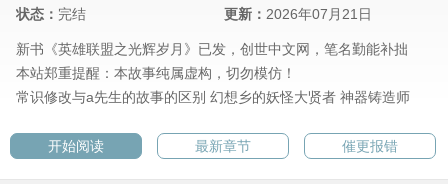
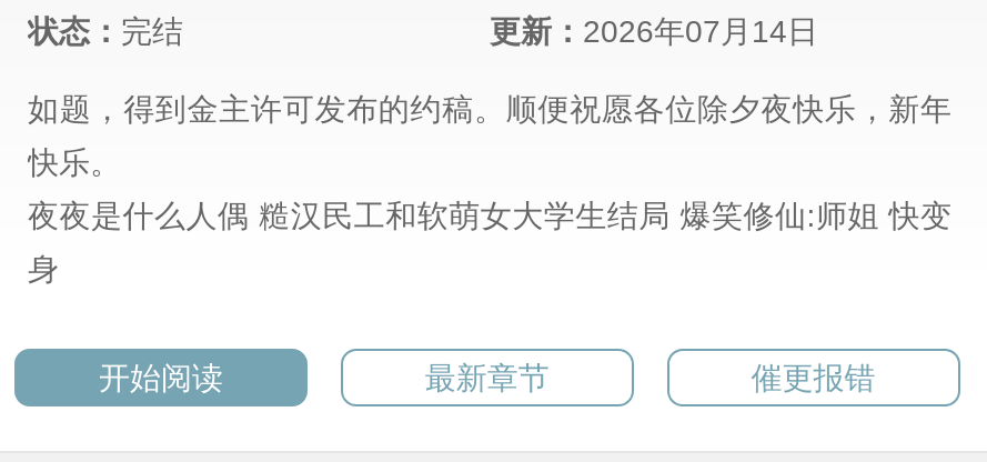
[16,6,410,105] 更新：2026年07月21日 | 新书《英雄联盟之光辉岁月》已发，创世中文网，笔名勤能补拙 | 本站郑重提醒：本故事纯属虚构，切勿模仿！ | 常识修改与a先生的故事的区别 幻想乡的妖怪大贤者 神器铸造师 -> [28,14,951,288] 更新：2026年07月14日 | 如题，得到金主许可发布的约稿。顺便祝愿各位除夕夜快乐，新年 | 快乐。 | 夜夜是什么人偶 糙汉民工和软萌女大学生结局 爆笑修仙:师姐 快变 | 身

